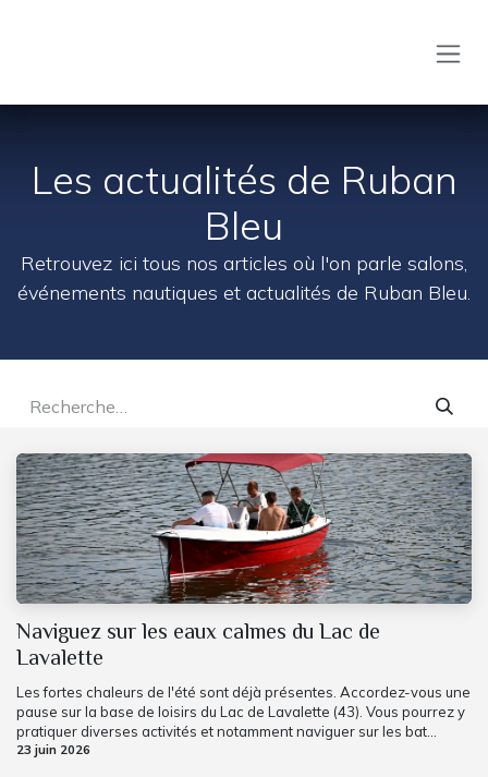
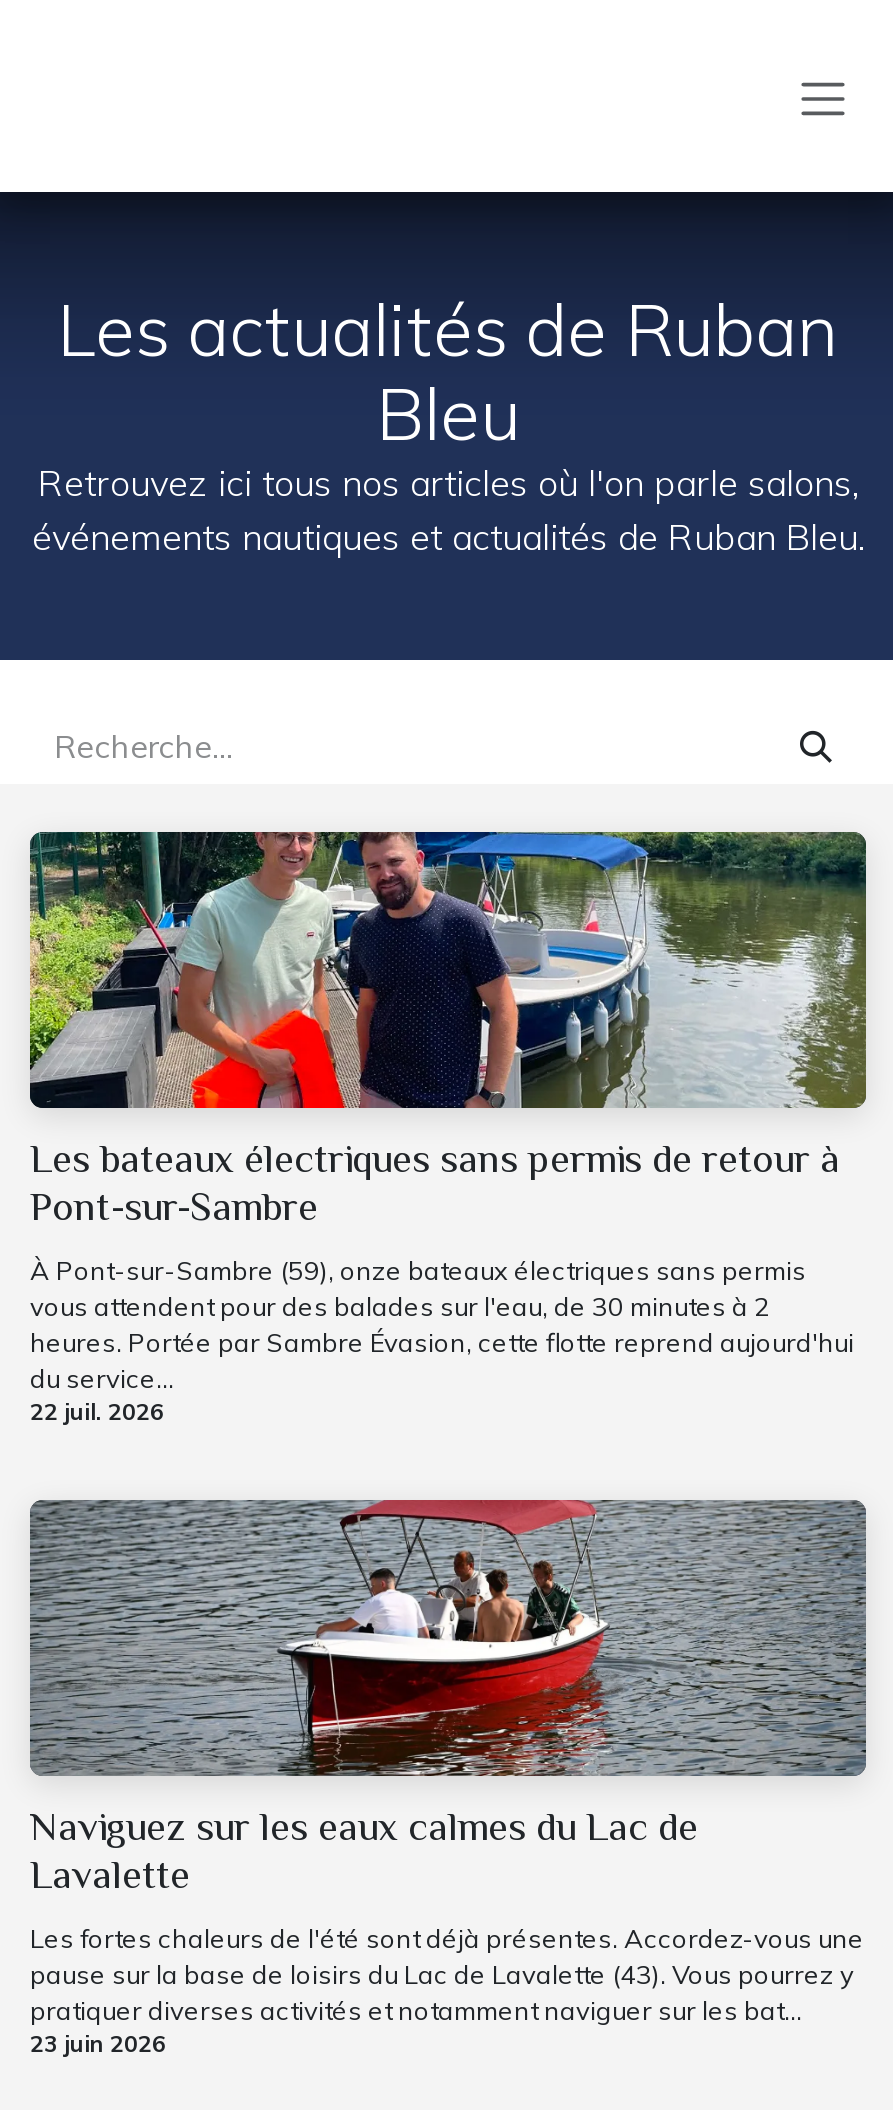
none -> [30,830,866,1426] [image] | Les bateaux électriques sans permis de retour à | Pont-sur-Sambre | À Pont-sur-Sambre (59), onze bateaux électriques sans permis | vous attendent pour des balades sur l'eau, de 30 minutes à 2 | heures. Portée par Sambre Évasion, cette flotte reprend aujourd'hui | du service... | 22 juil. 2026

